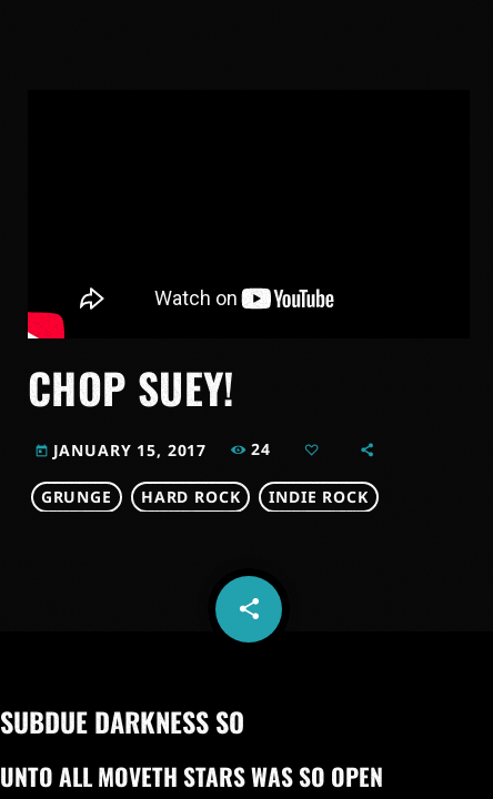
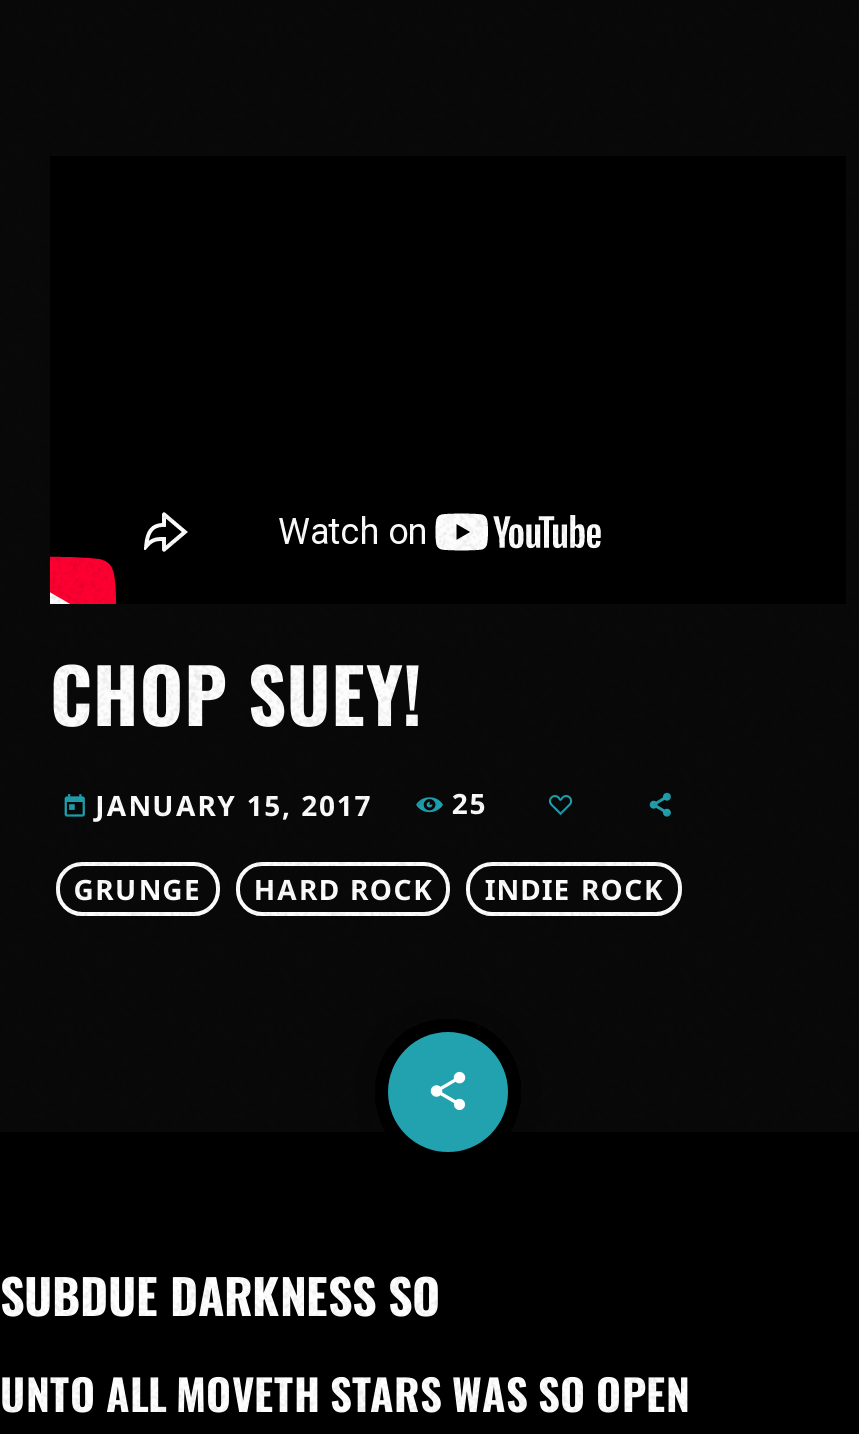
[251,439,270,460] 24 -> [452,784,487,822] 25

